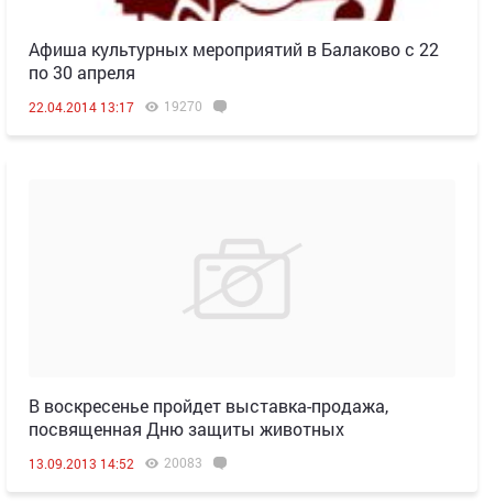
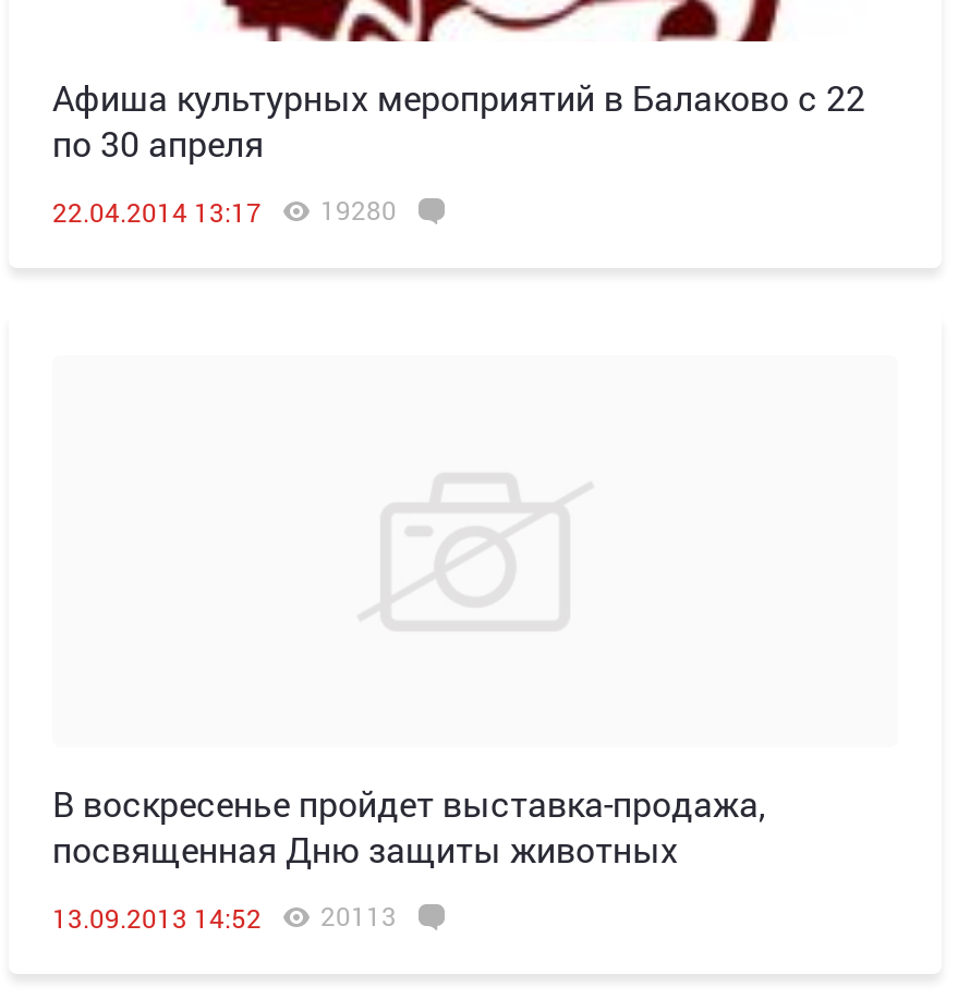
[29,97,202,116] 22.04.2014 13:17 19270 -> [52,192,397,229] 22.04.2014 13:17 19280
[29,453,202,472] 13.09.2013 14:52 20083 -> [52,898,397,935] 13.09.2013 14:52 20113

